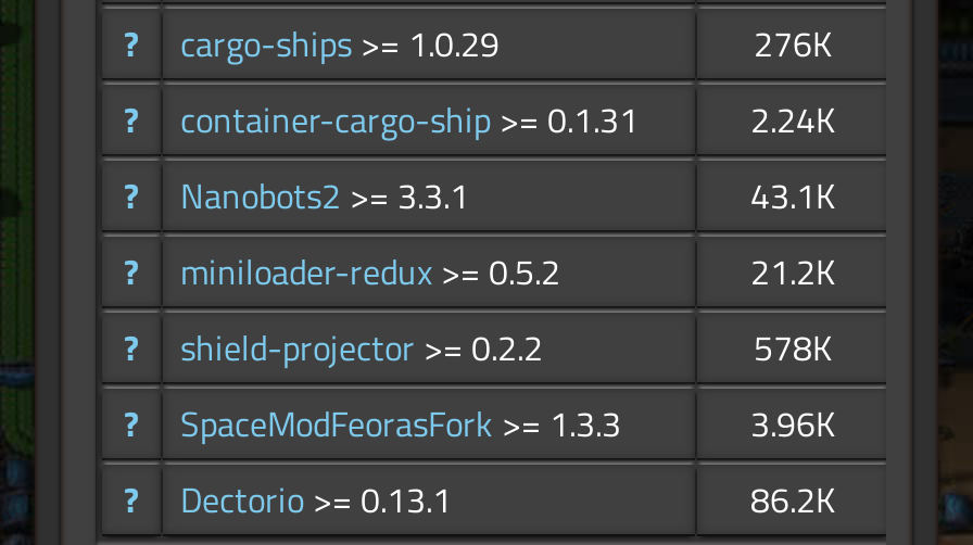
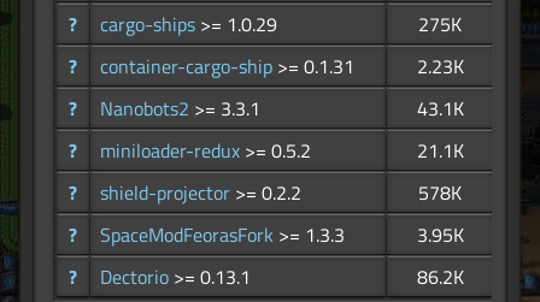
[754,18,832,70] 276K -> [418,10,462,39] 275K
[750,94,835,146] 2.24K -> [416,52,463,81] 2.23K
[750,246,835,298] 21.2K -> [416,136,463,165] 21.1K
[750,398,835,450] 3.96K -> [416,221,463,250] 3.95K

